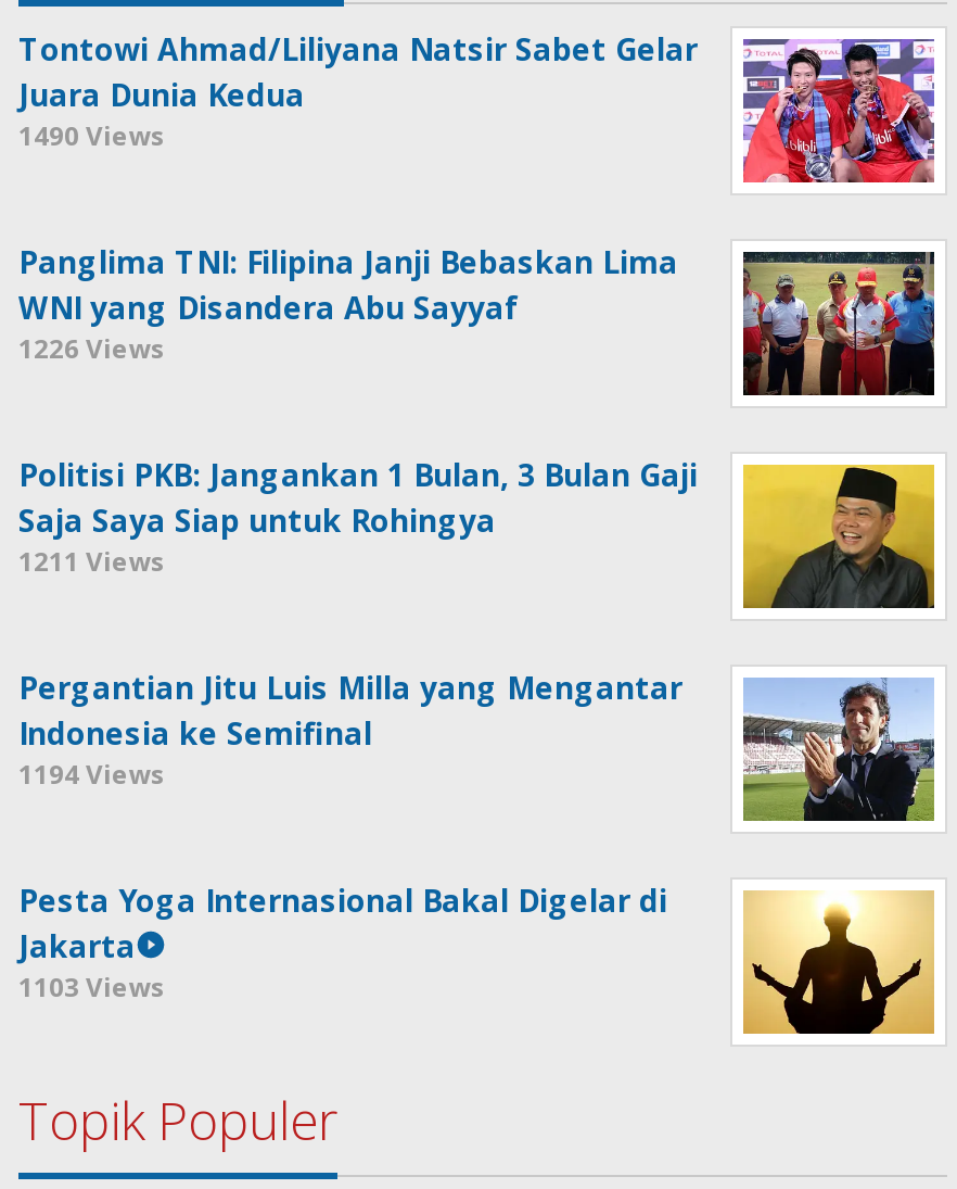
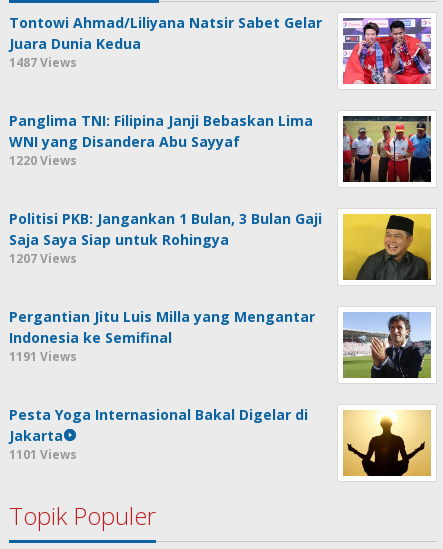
[18,116,166,153] 1490 Views -> [9,53,77,70] 1487 Views
[18,329,166,366] 1226 Views -> [9,151,77,168] 1220 Views
[18,542,166,579] 1211 Views -> [9,249,77,266] 1207 Views
[18,755,166,792] 1194 Views -> [9,347,77,364] 1191 Views
[18,967,166,1004] 1103 Views -> [9,445,77,462] 1101 Views

